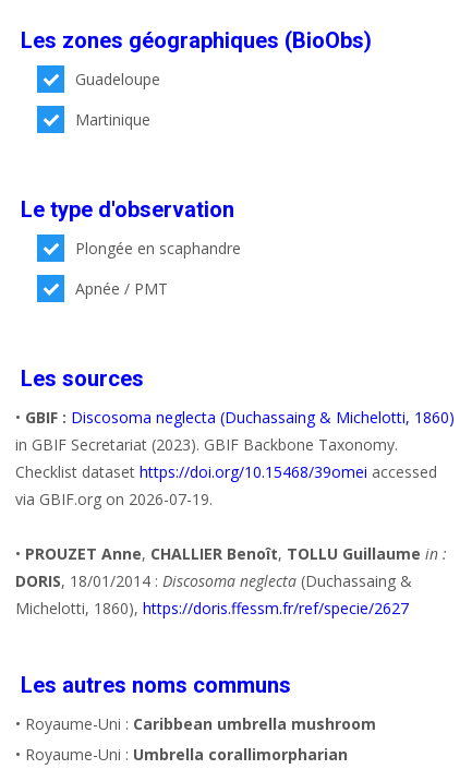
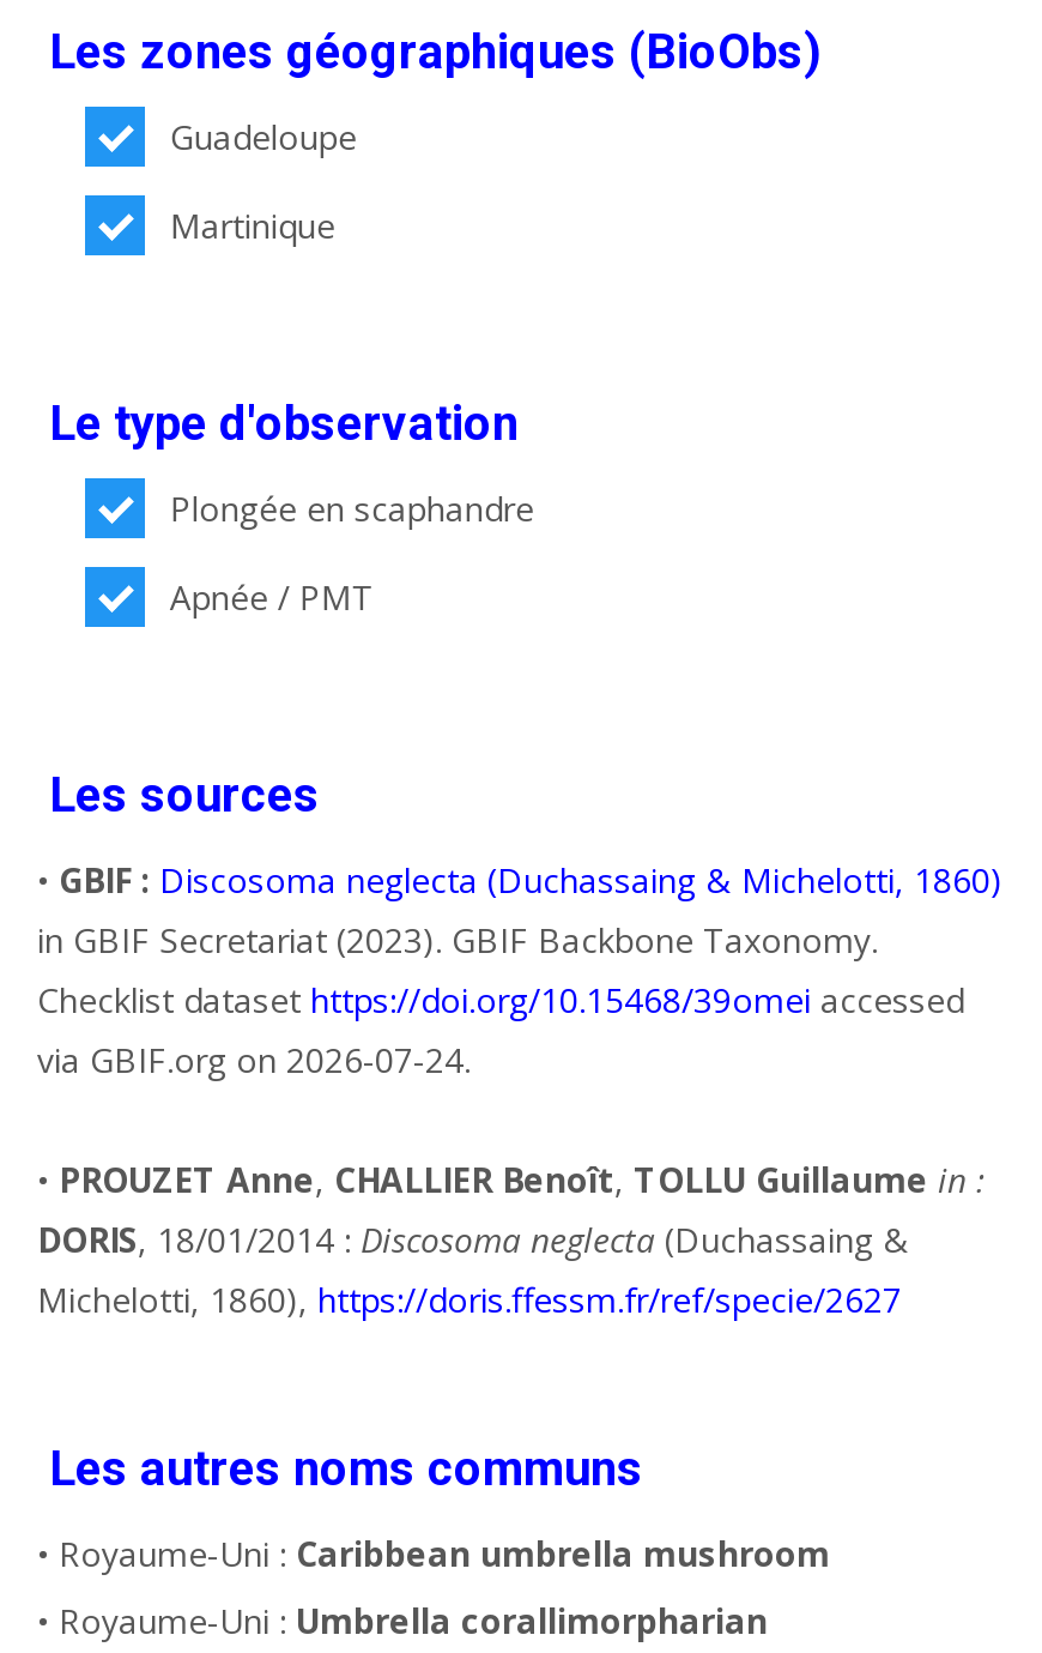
[15,488,213,509] via GBIF.org on 2026-07-19. -> [37,1036,471,1081] via GBIF.org on 2026-07-24.

